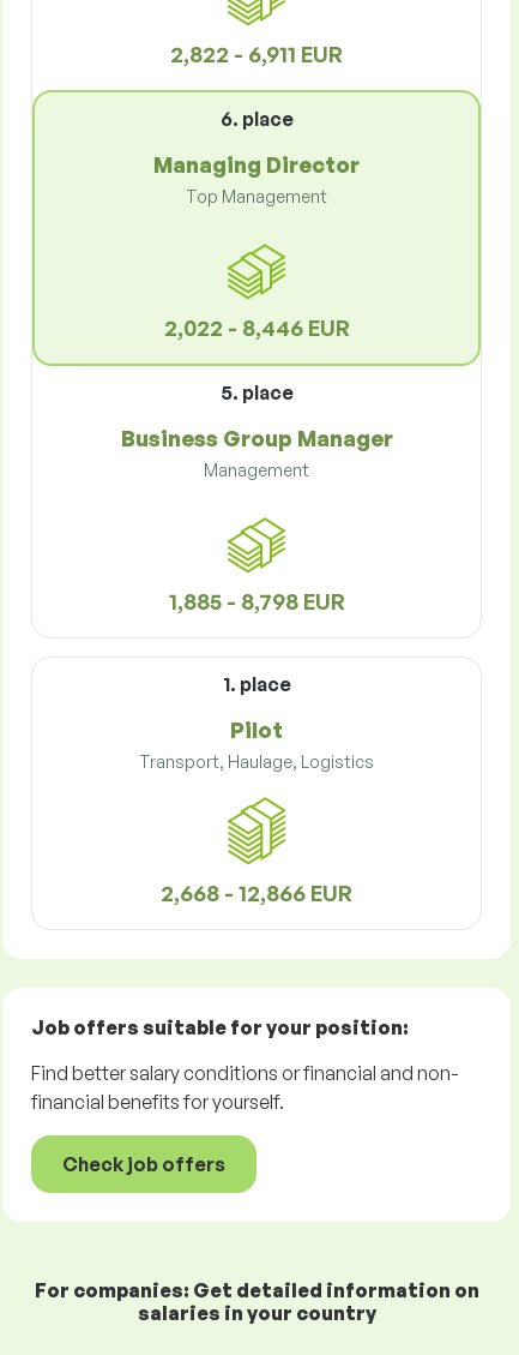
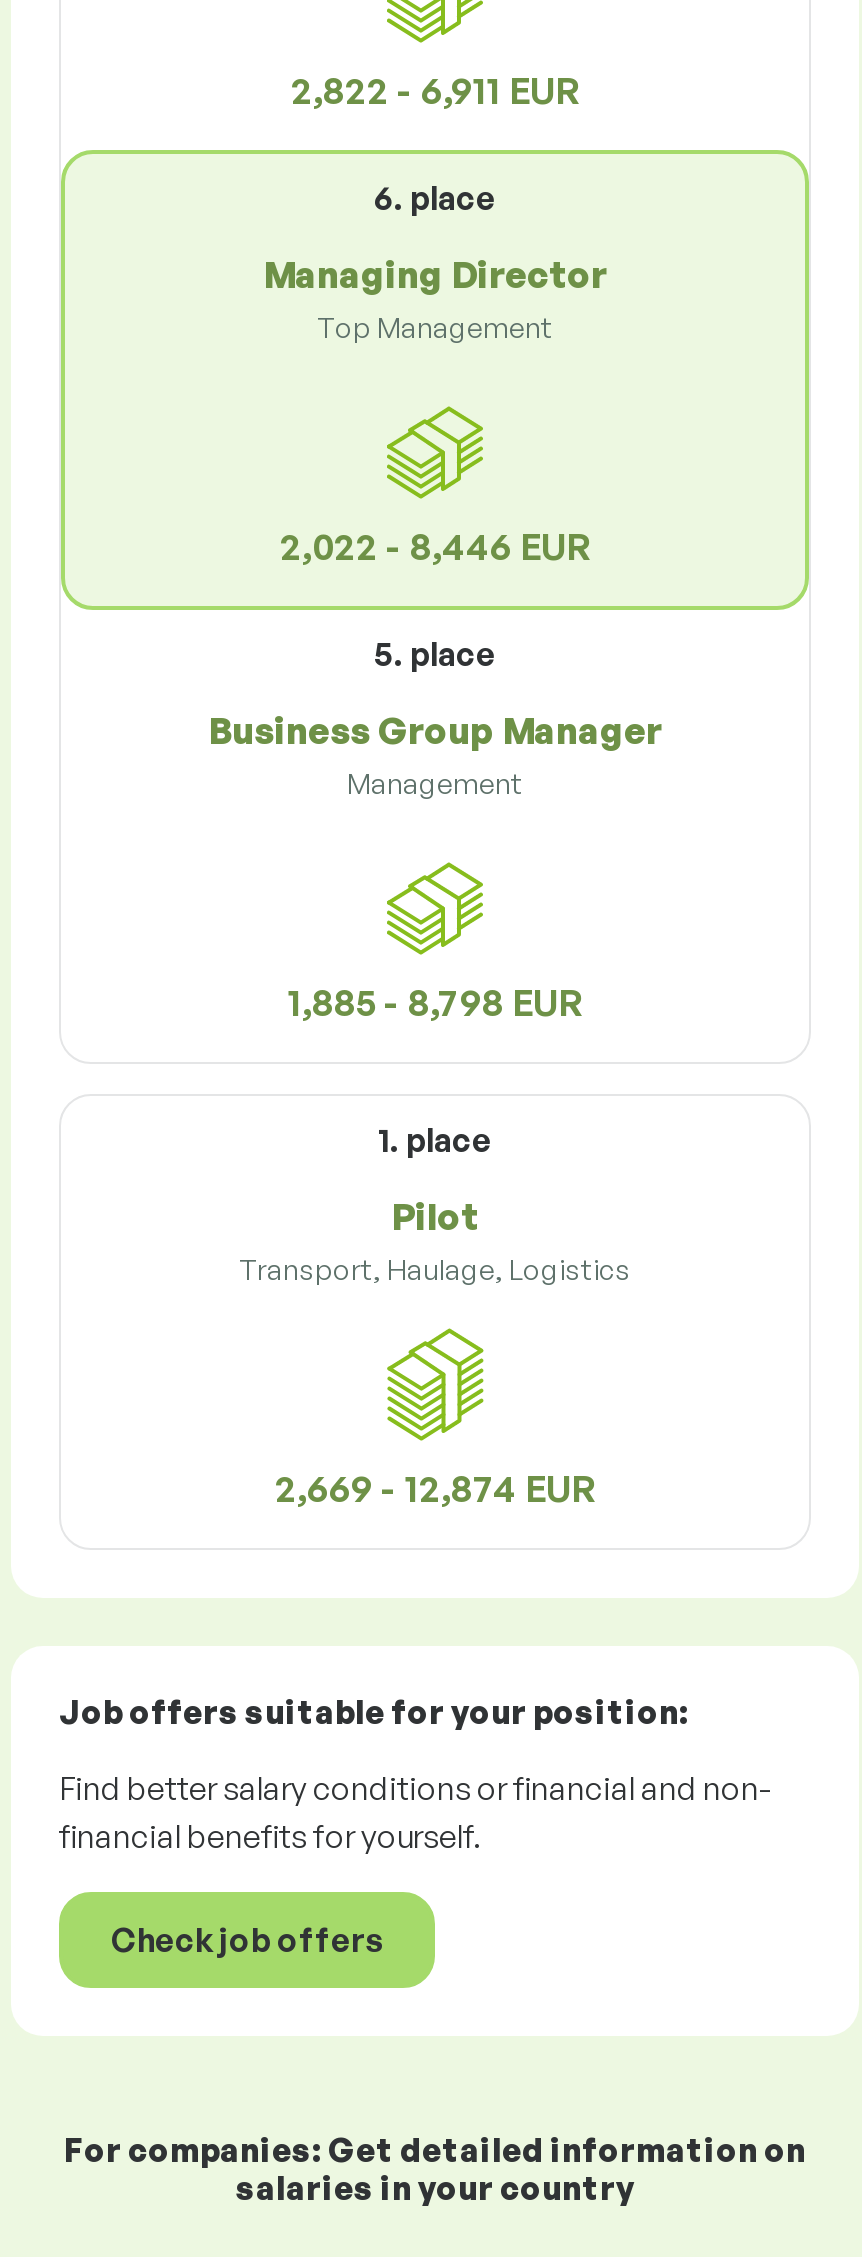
[161,880,352,906] 2,668 - 12,866 EUR -> [275,1466,595,1510] 2,669 - 12,874 EUR

